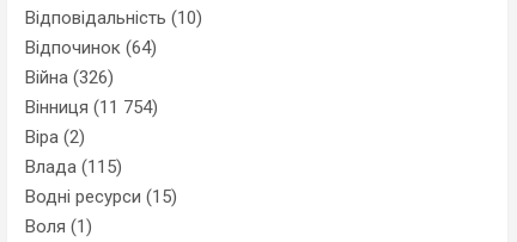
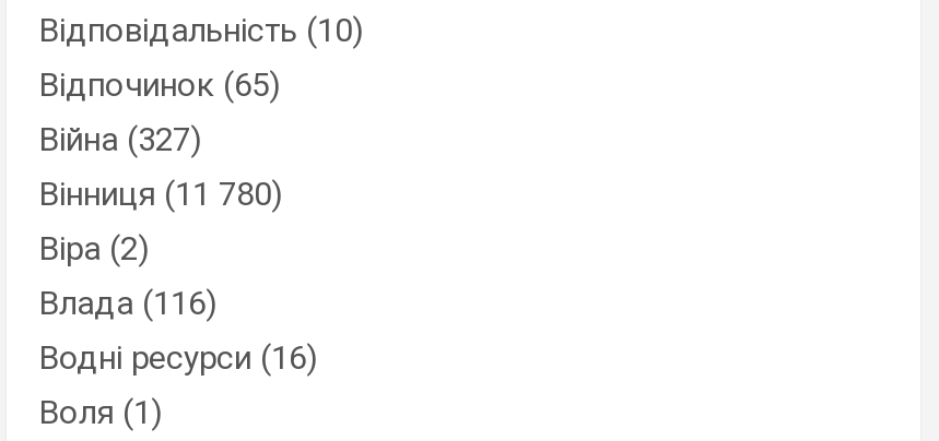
[25,37,157,58] Відпочинок (64) -> [39,65,280,104] Відпочинок (65)
[25,67,114,88] Війна (326) -> [39,120,201,159] Війна (327)
[25,96,158,118] Вінниця (11 754) -> [39,174,282,214] Вінниця (11 780)
[25,156,122,177] Влада (115) -> [39,283,216,323] Влада (116)
[25,186,177,207] Водні ресурси (15) -> [39,338,317,377] Водні ресурси (16)

